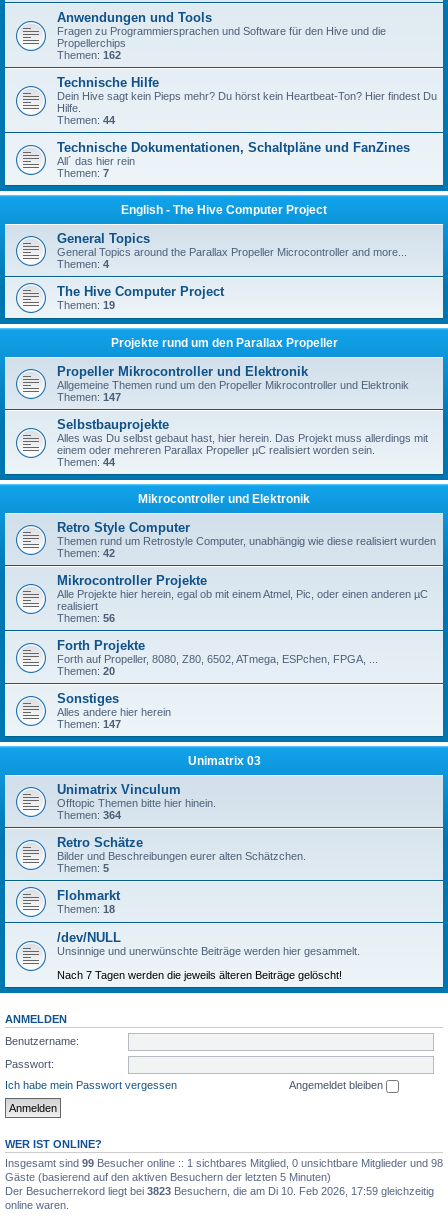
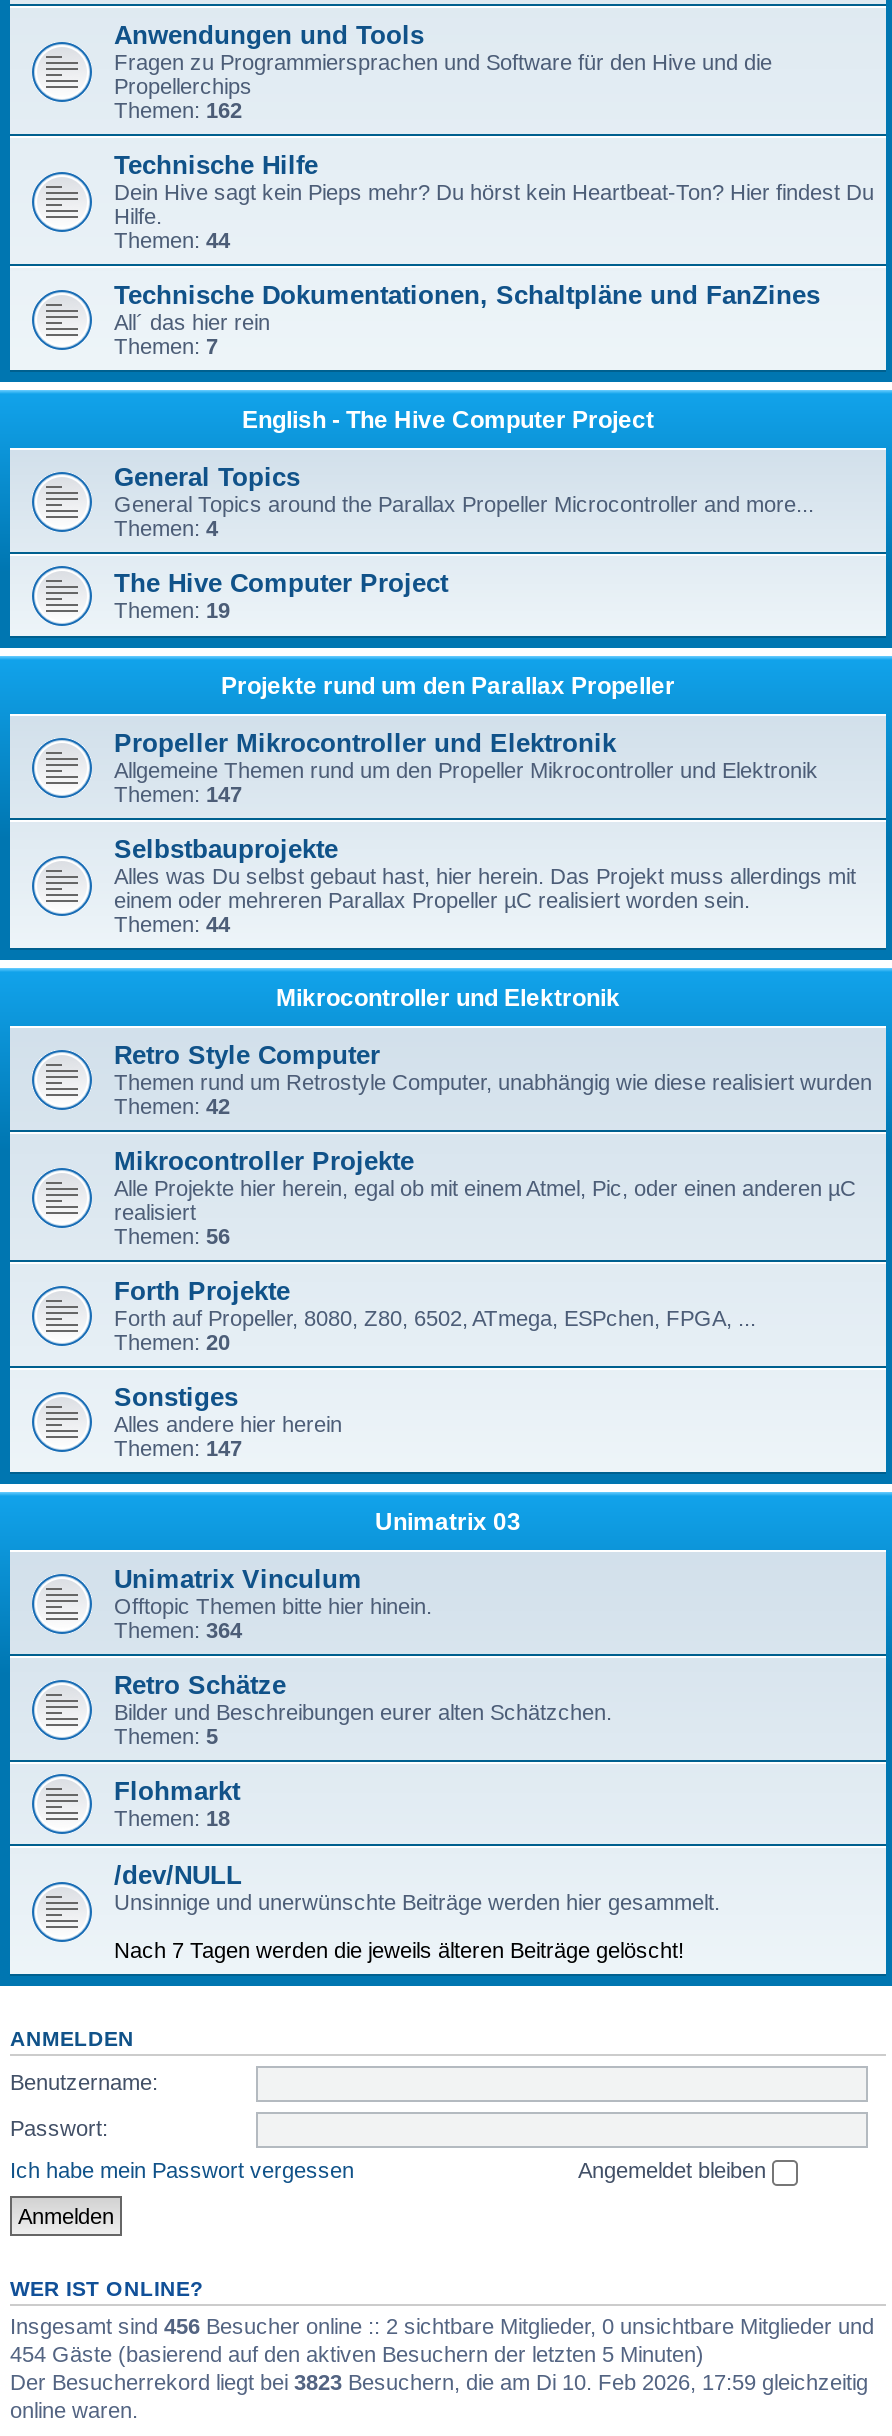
[5,1157,443,1183] Insgesamt sind 99 Besucher online :: 1 sichtbares Mitglied, 0 unsichtbare Mitglieder und 98 | Gäste (basierend auf den aktiven Besuchern der letzten 5 Minuten) -> [10,2313,874,2365] Insgesamt sind 456 Besucher online :: 2 sichtbare Mitglieder, 0 unsichtbare Mitglieder und | 454 Gäste (basierend auf den aktiven Besuchern der letzten 5 Minuten)

